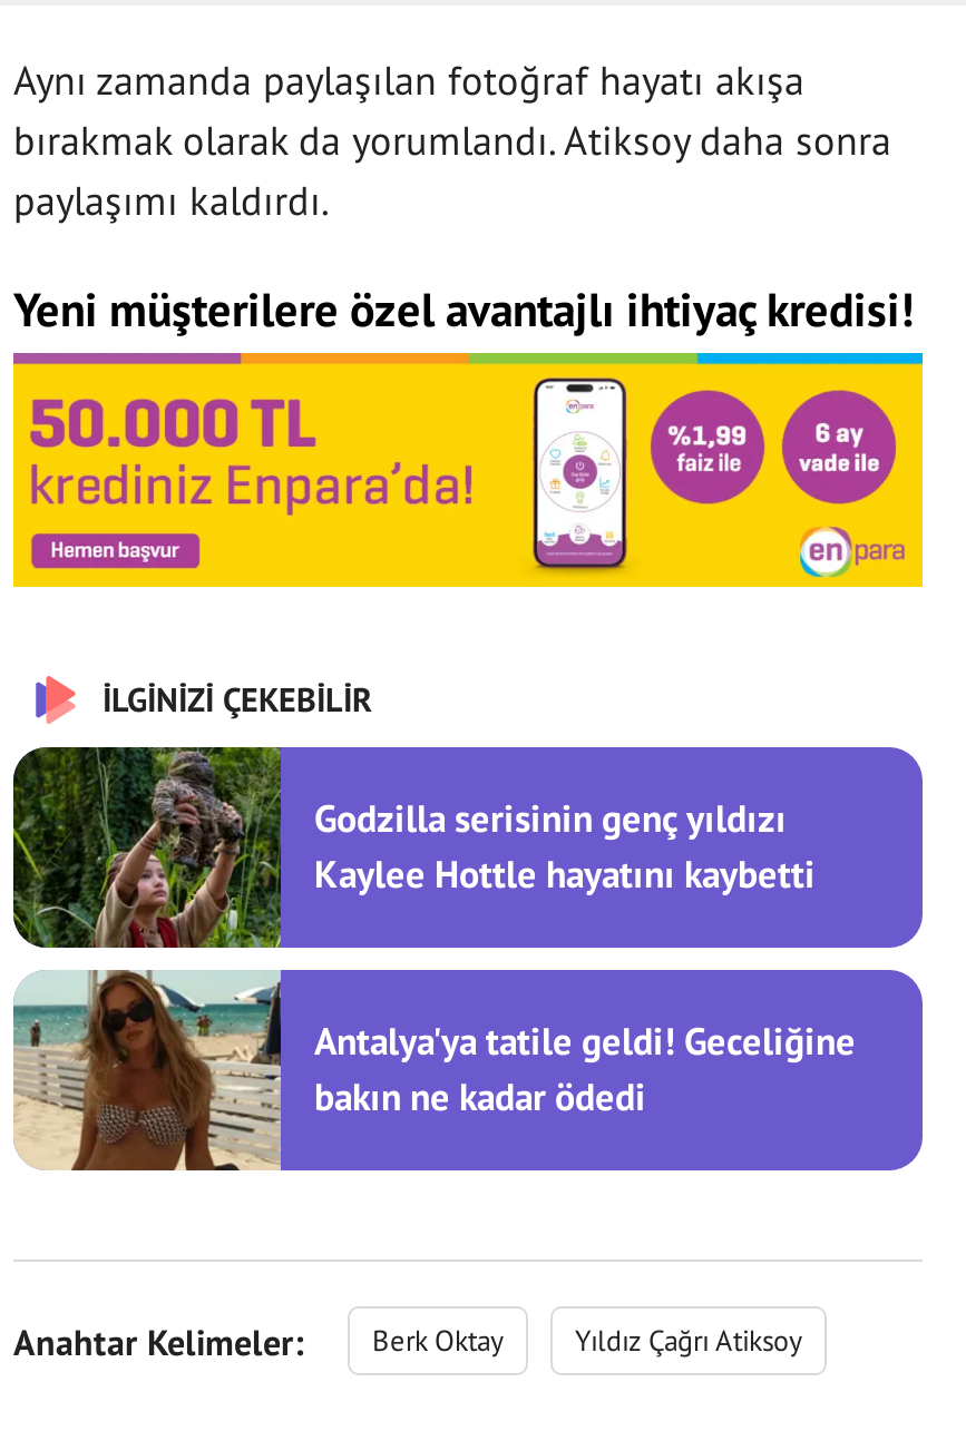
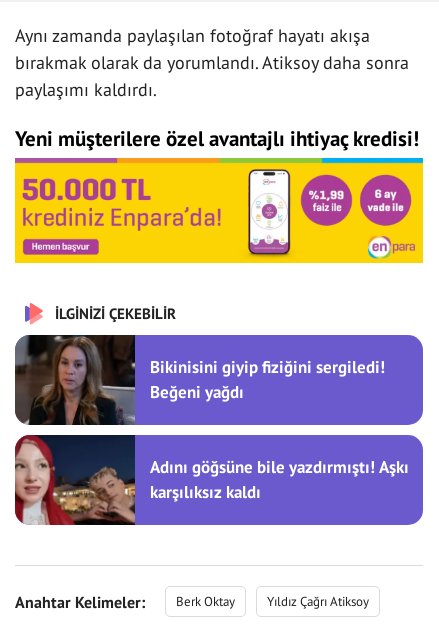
[11,745,816,950] [image] | Godzilla serisinin genç yıldızı | Kaylee Hottle hayatını kaybetti -> [14,335,385,426] [image] | Bikinisini giyip fiziğini sergiledi! | Beğeni yağdı
[11,968,856,1173] [image] | Antalya'ya tatile geldi! Geceliğine | bakın ne kadar ödedi -> [14,434,409,526] [image] | Adını göğsüne bile yazdırmıştı! Aşkı | karşılıksız kaldı

